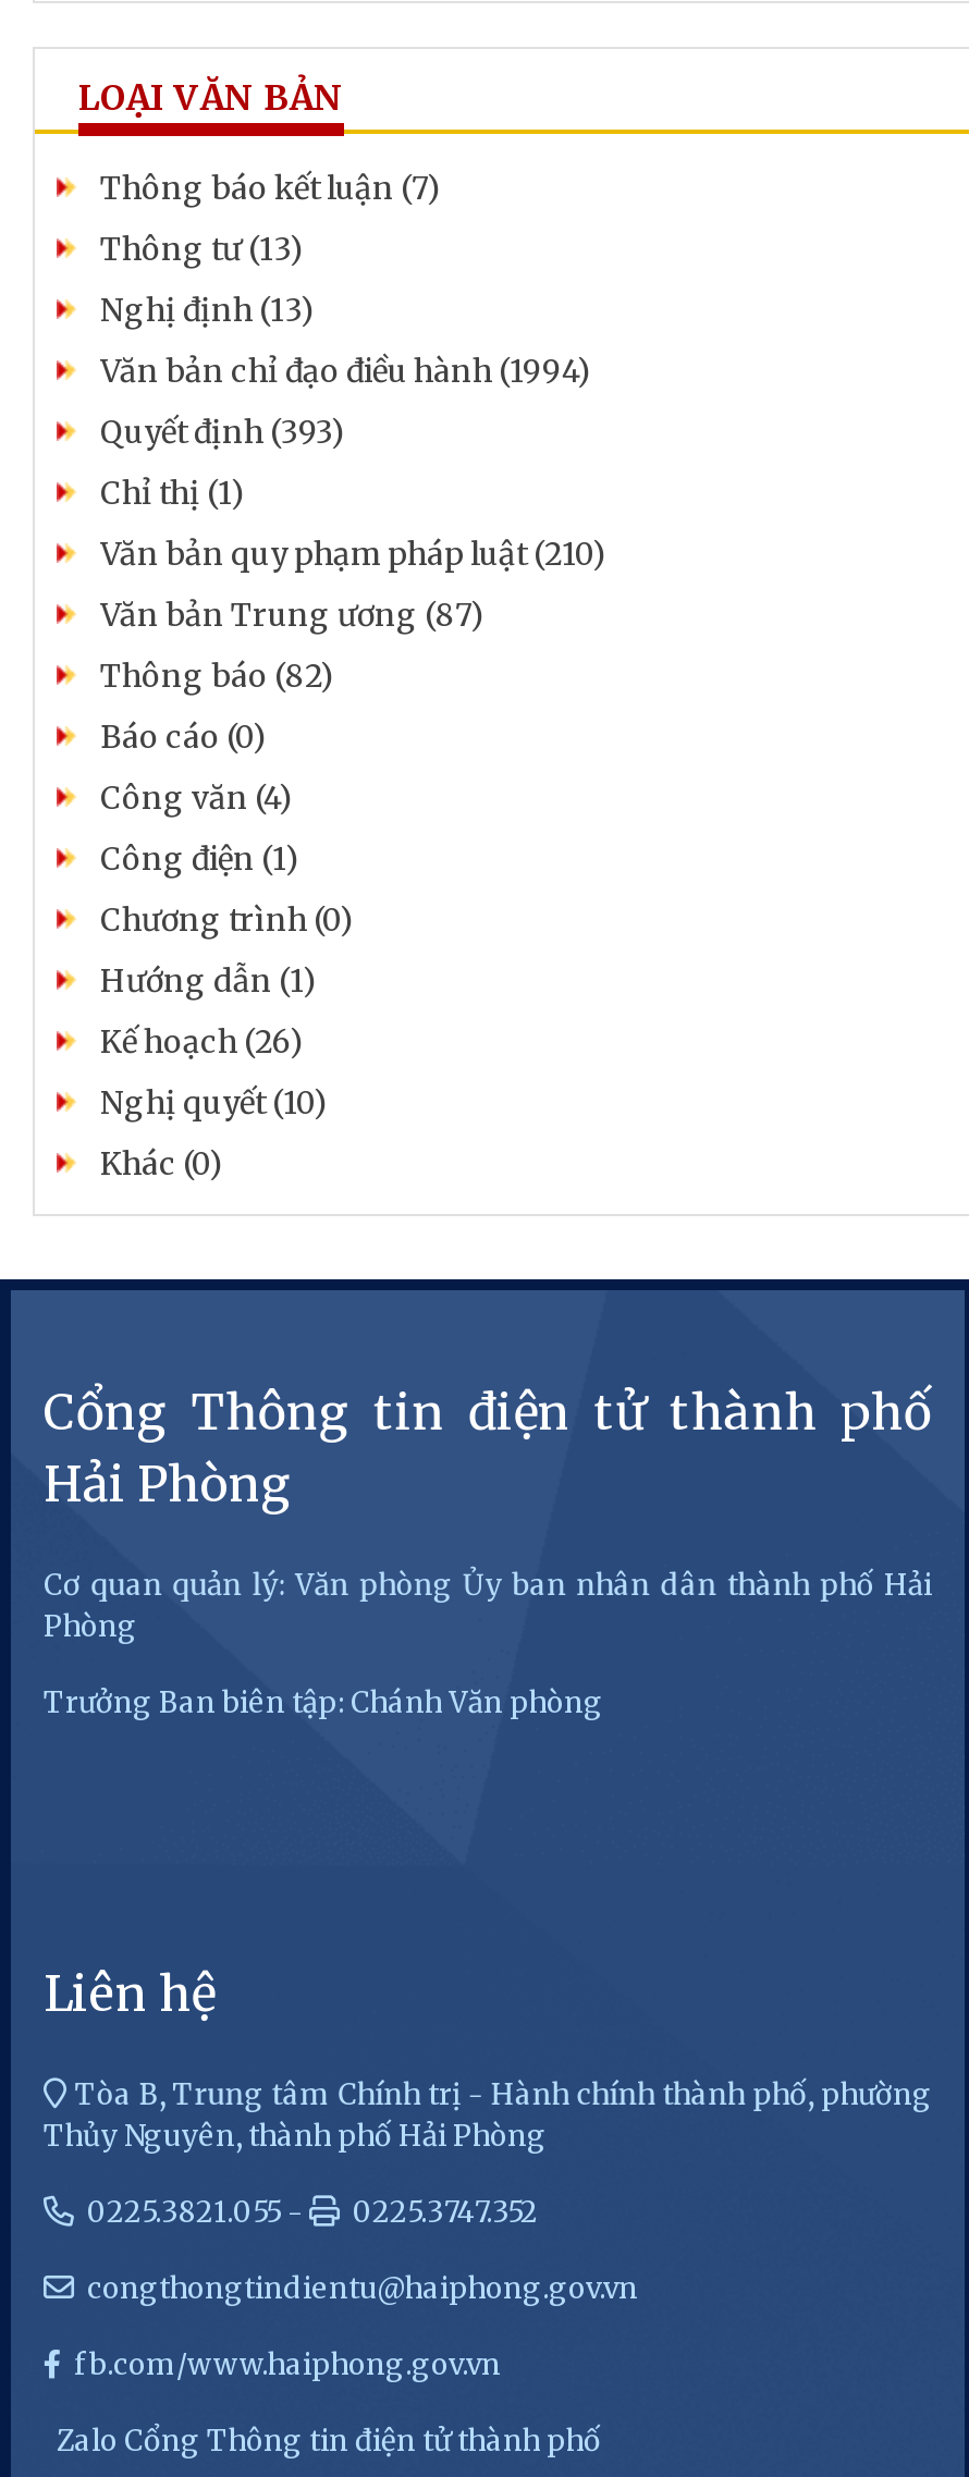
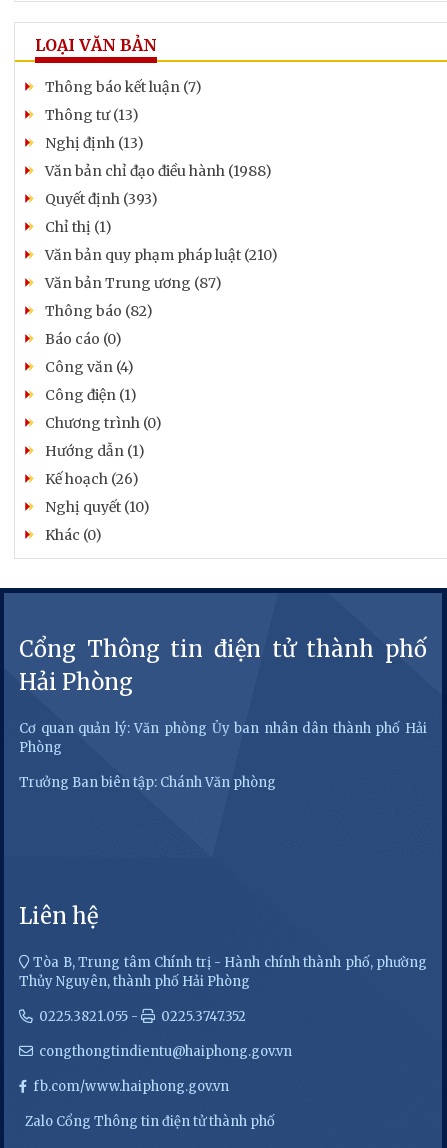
[100,351,592,390] Văn bản chỉ đạo điều hành (1994) -> [45,162,272,180] Văn bản chỉ đạo điều hành (1988)

